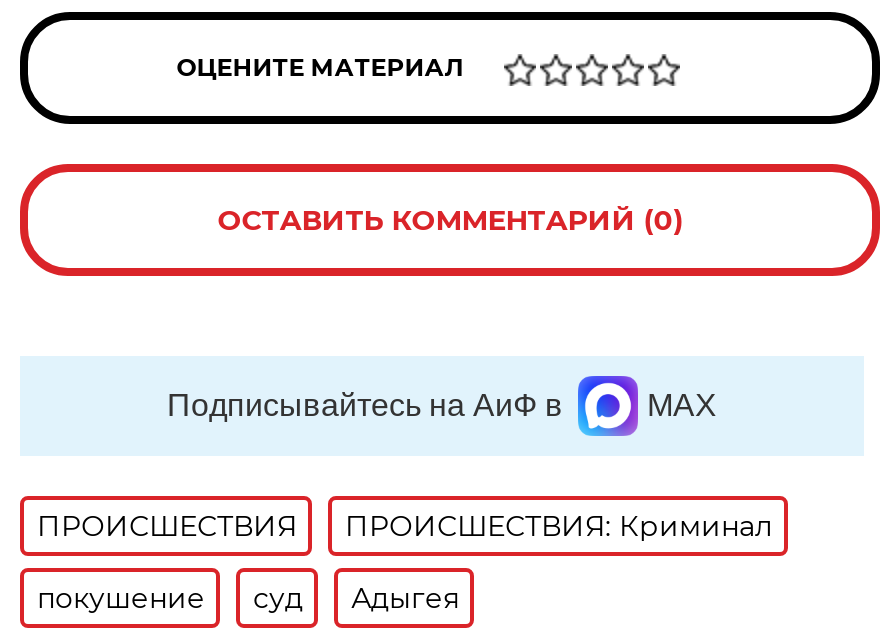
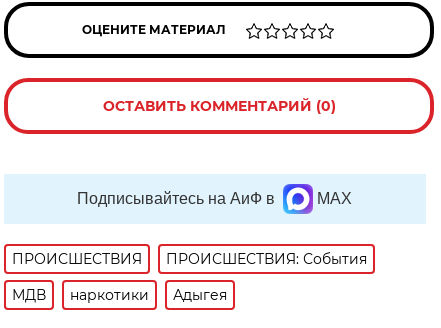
[345,508,773,544] ПРОИСШЕСТВИЯ: Криминал -> [166,250,367,268] ПРОИСШЕСТВИЯ: События
[37,580,303,616] покушение | суд -> [12,286,149,304] МДВ | наркотики

